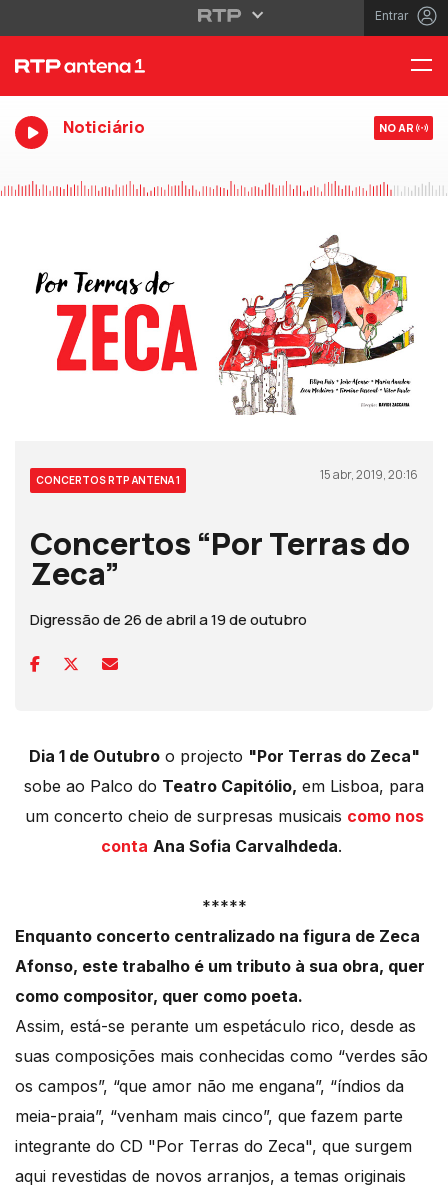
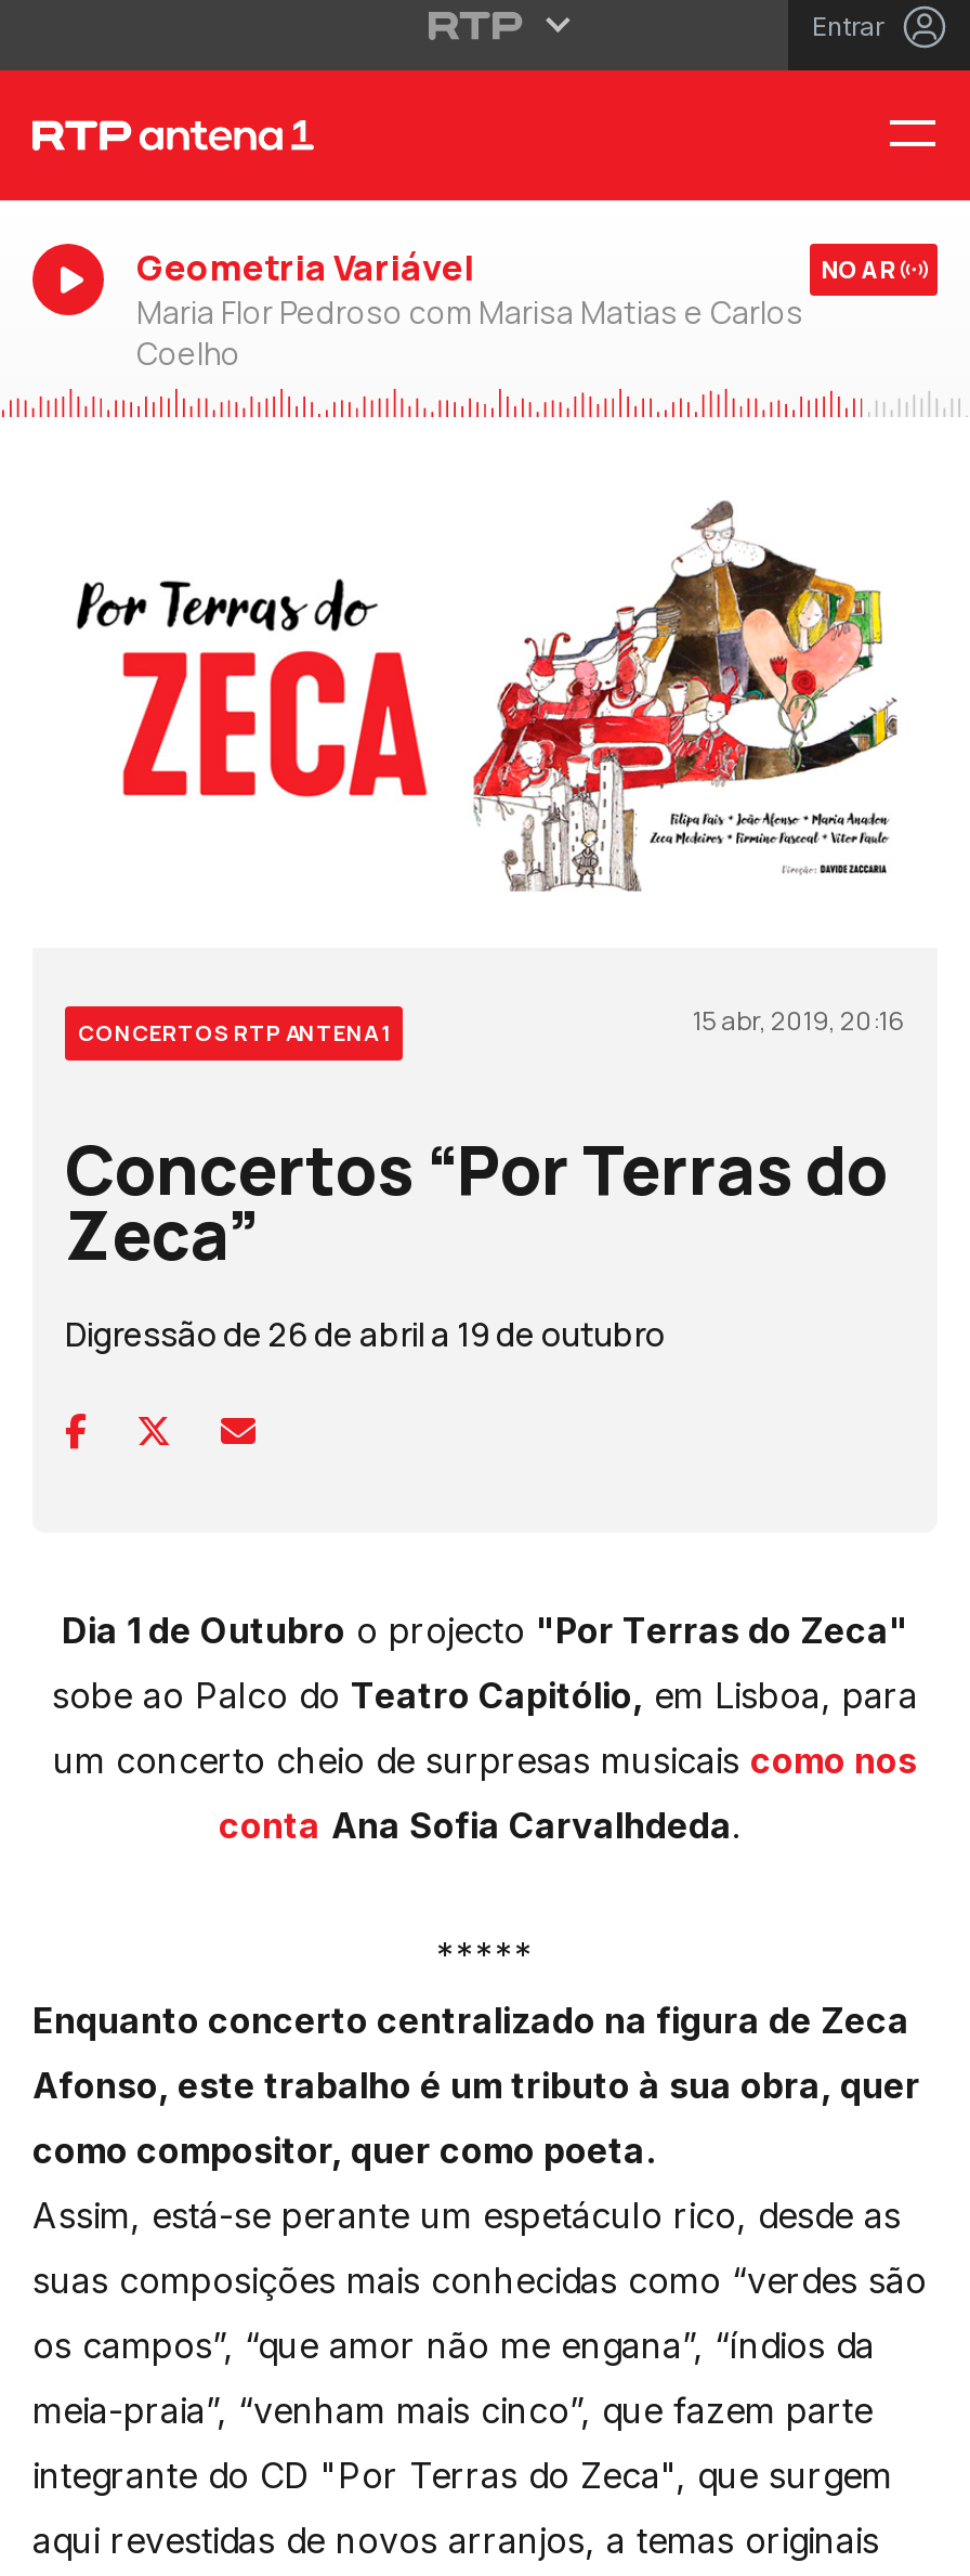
[63,116,145,138] Noticiário -> [136,244,803,374] Geometria Variável | Maria Flor Pedroso com Marisa Matias e Carlos | Coelho

